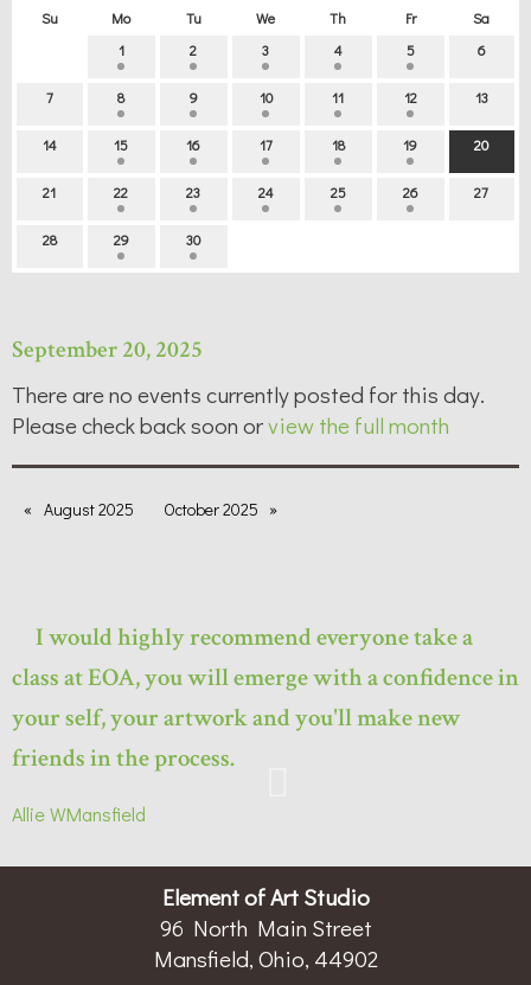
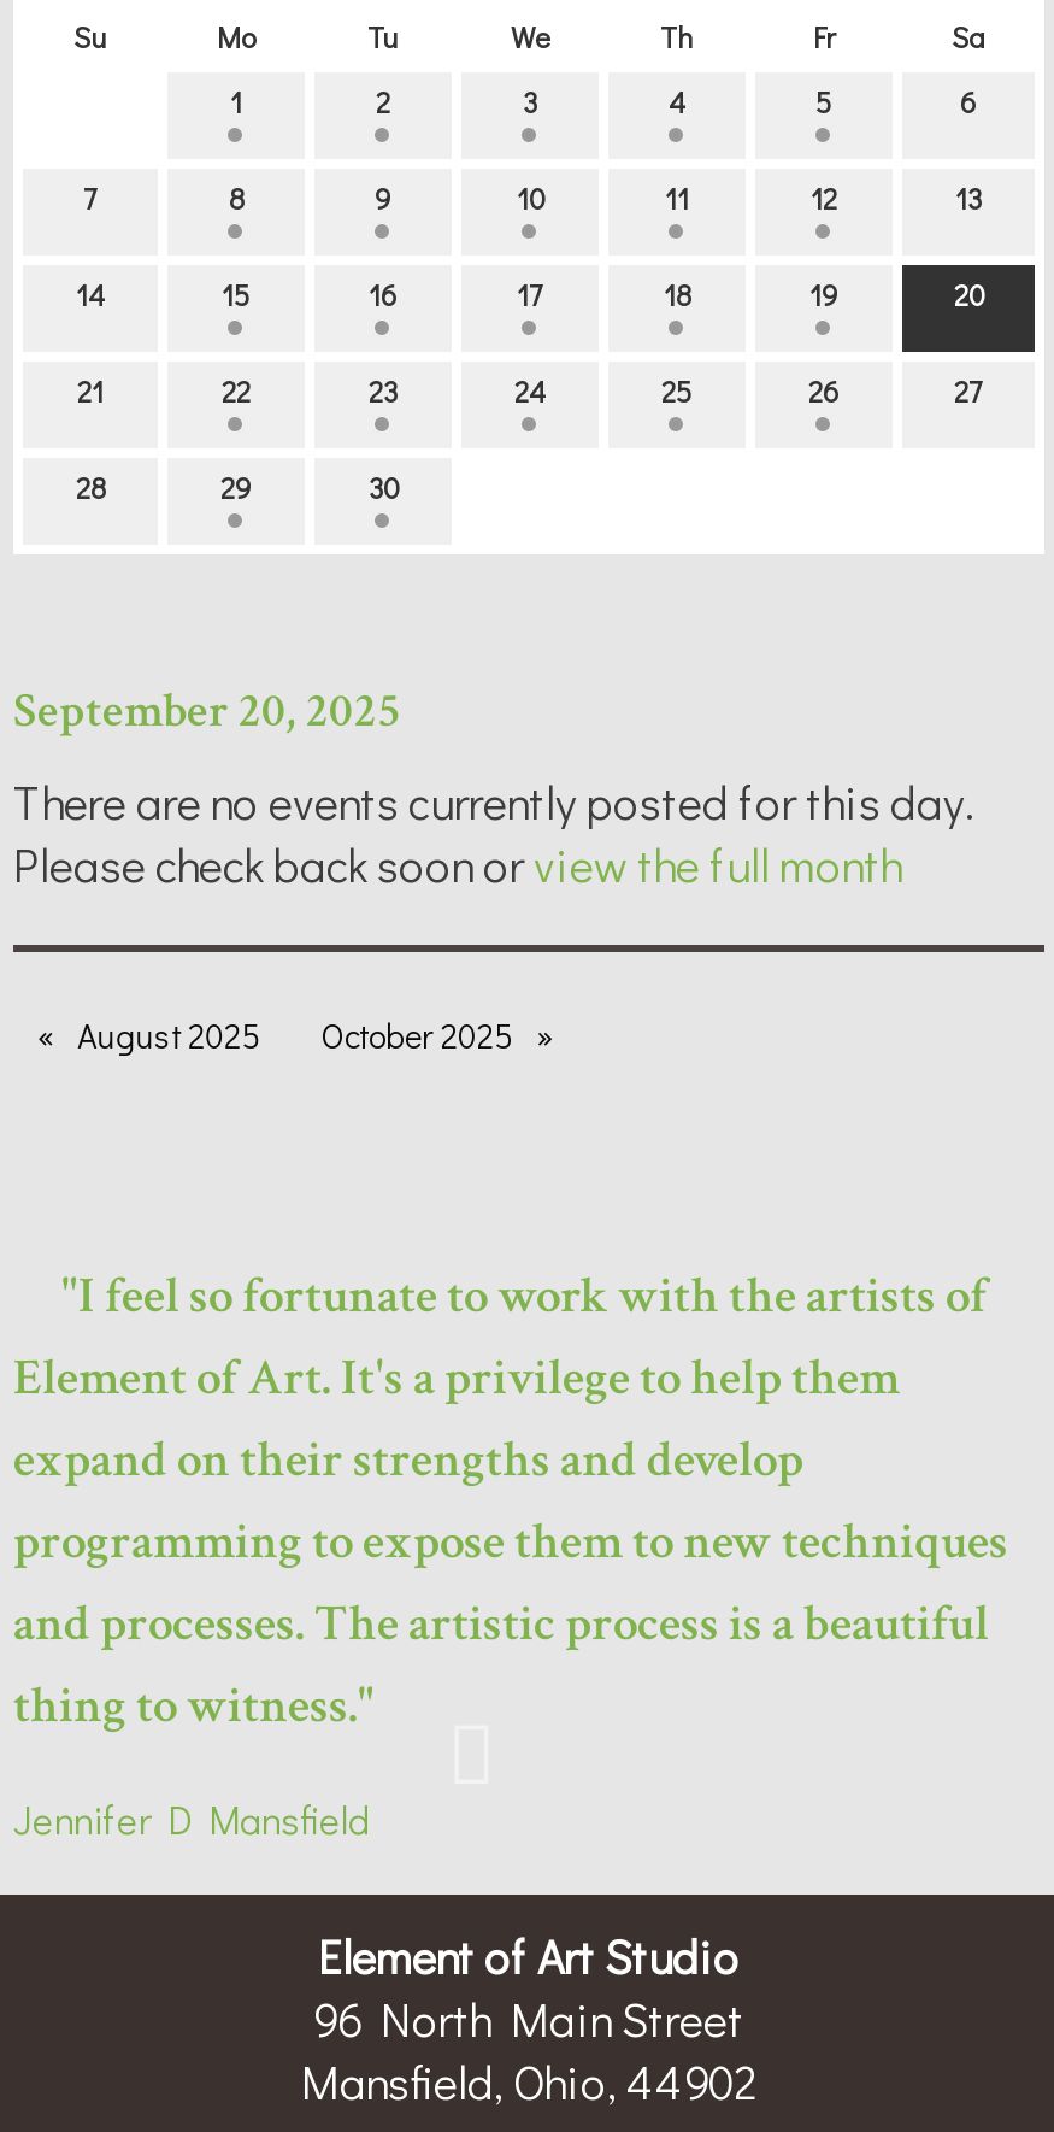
[12,621,519,774] I would highly recommend everyone take a | class at EOA, you will emerge with a confidence in | your self, your artwork and you'll make new | friends in the process. -> [13,1263,1008,1737] "I feel so fortunate to work with the artists of | Element of Art. It's a privilege to help them | expand on their strengths and develop | programming to expose them to new techniques | and processes. The artistic process is a beautiful | thing to witness."
[12,801,146,826] Allie W Mansfield -> [13,1793,370,1844] Jennifer D Mansfield

